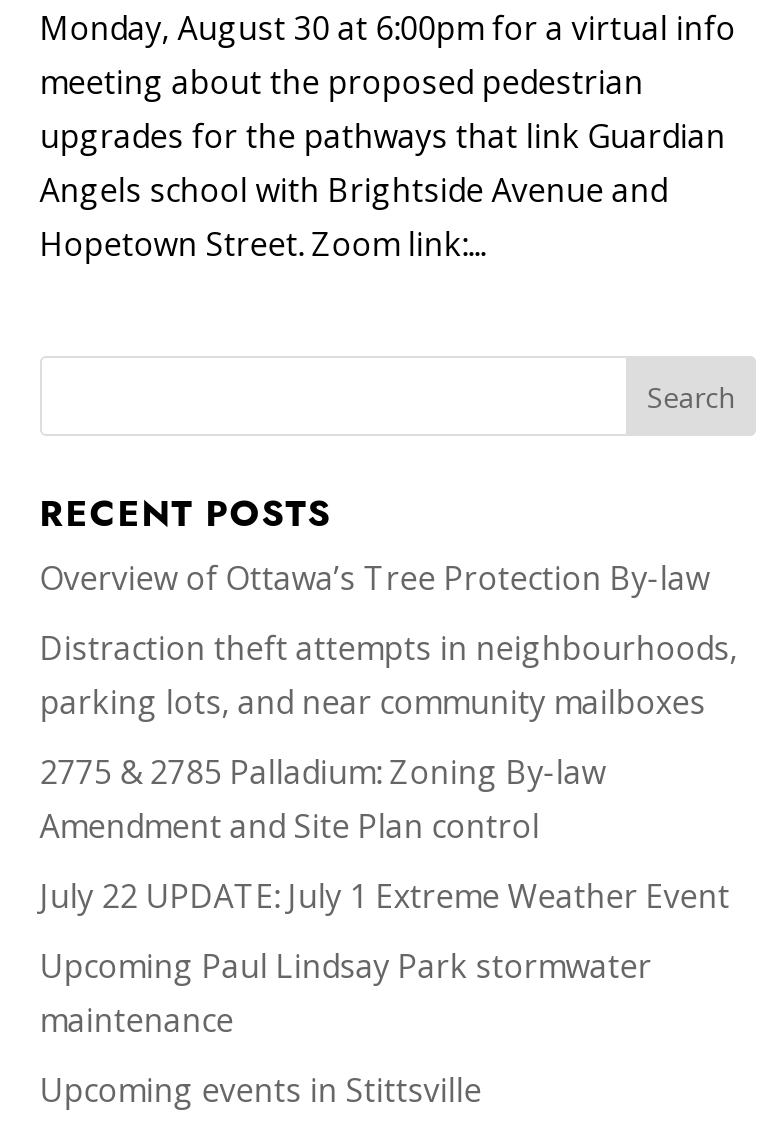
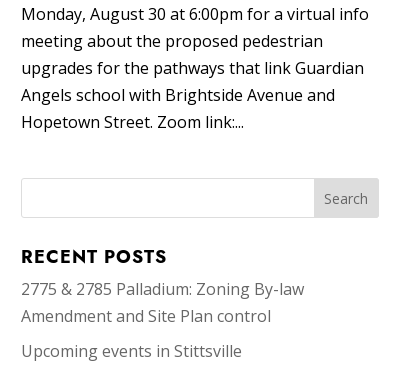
[40,556,738,724] Overview of Ottawa’s Tree Protection By-law | Distraction theft attempts in neighbourhoods, | parking lots, and near community mailboxes -> none
[40,874,730,1042] July 22 UPDATE: July 1 Extreme Weather Event | Upcoming Paul Lindsay Park stormwater | maintenance -> none

